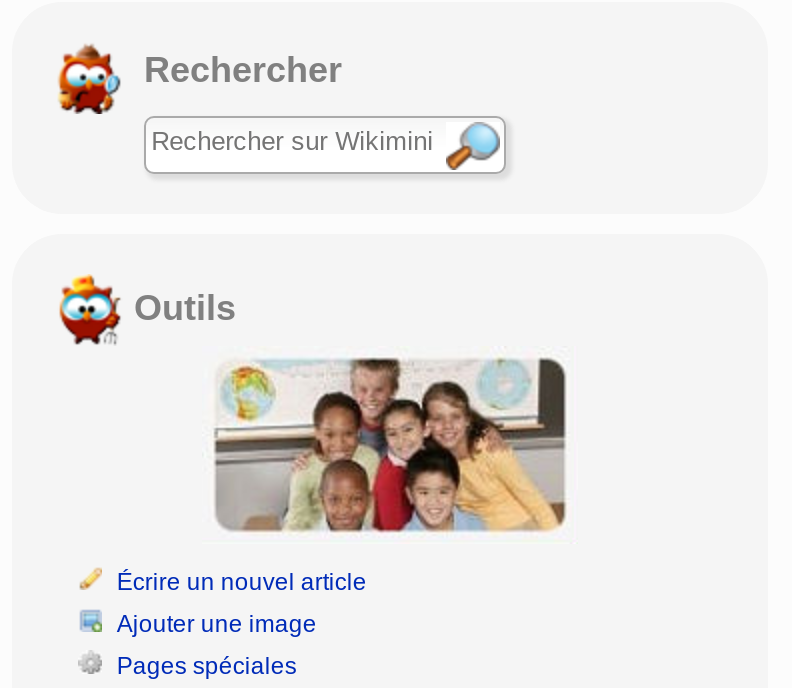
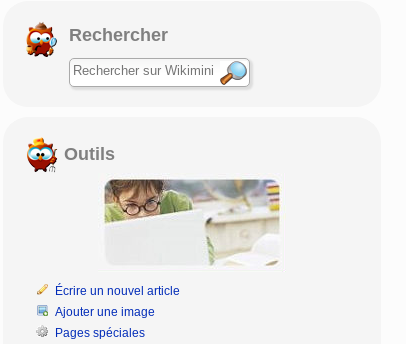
[214,358,568,534] [image] -> [104,178,281,266] [image]

